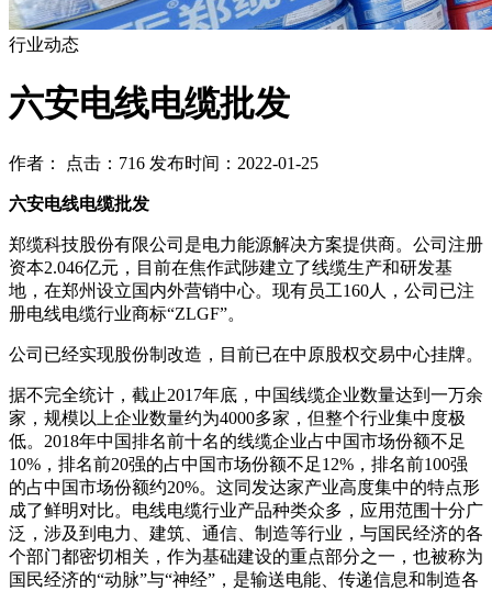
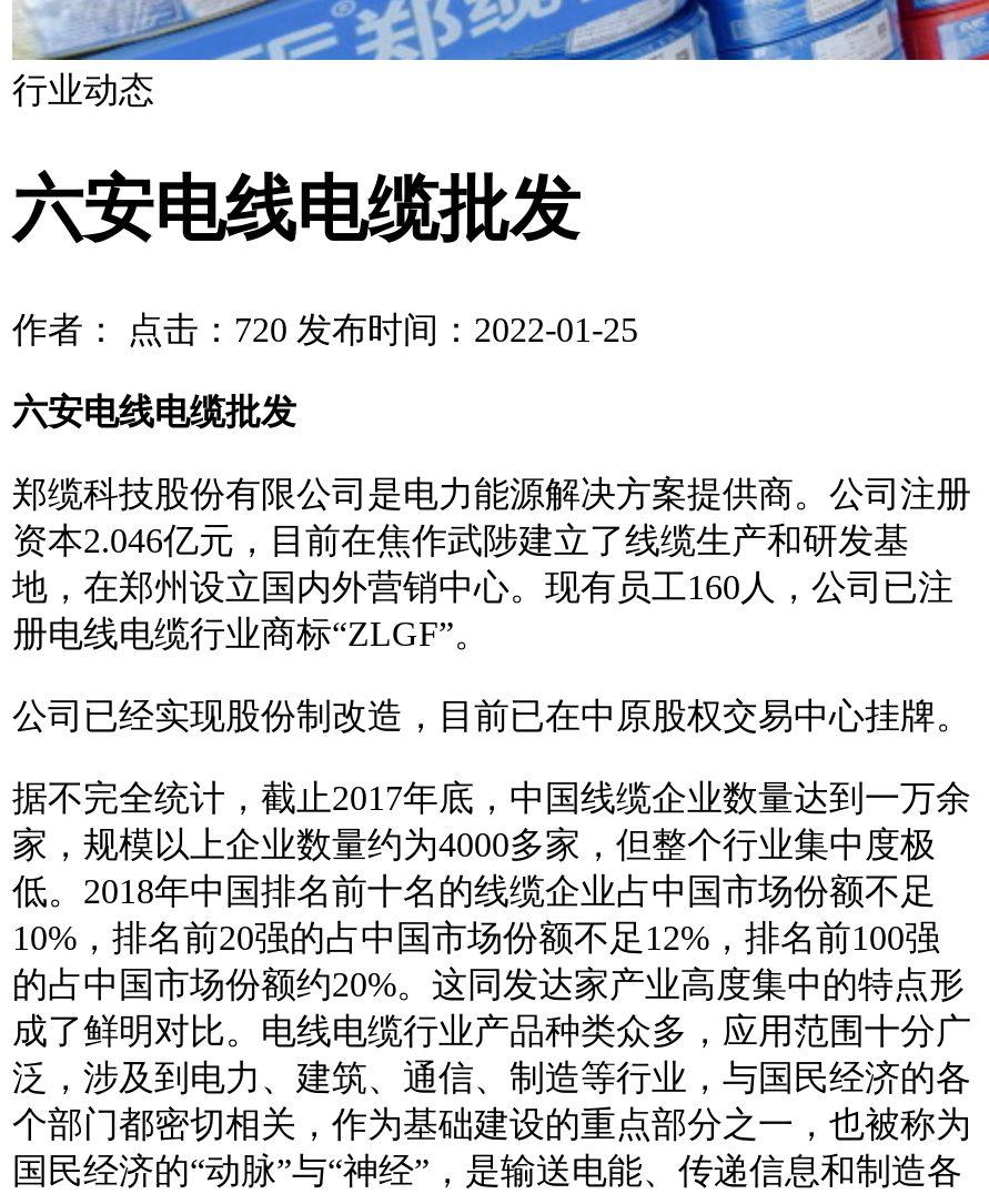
[9,154,318,172] 作者： 点击：716 发布时间：2022-01-25 -> [12,310,638,348] 作者： 点击：720 发布时间：2022-01-25

